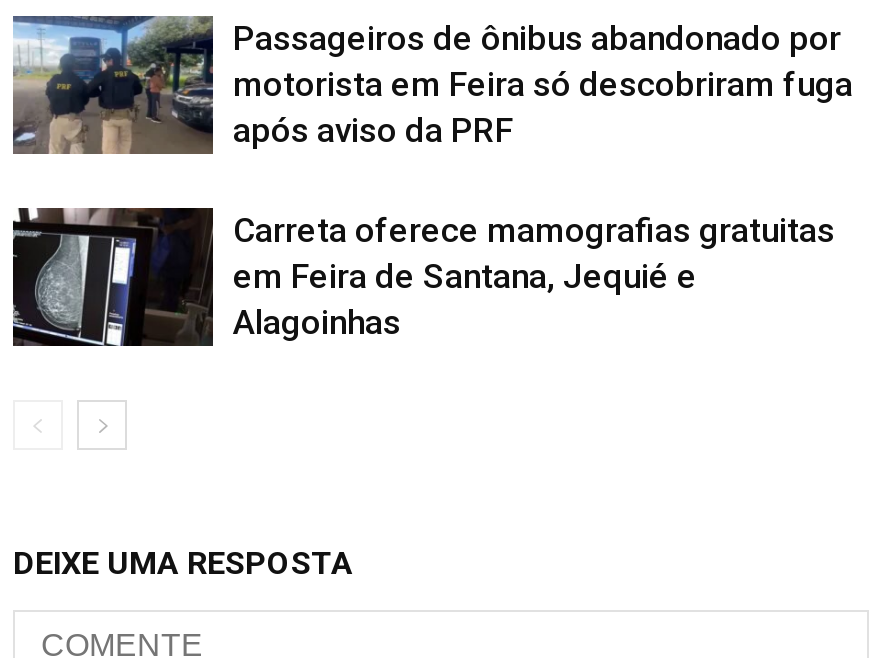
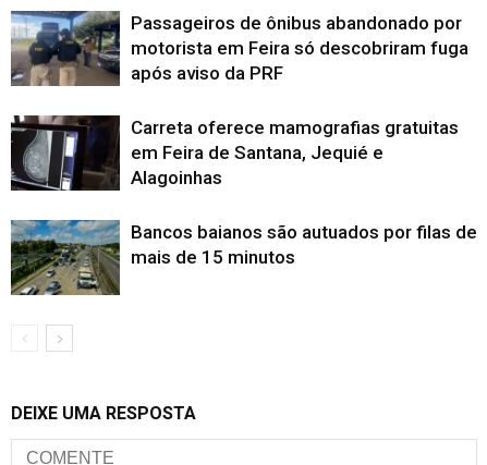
none -> [10,219,477,296] [image] | Bancos baianos são autuados por filas de | mais de 15 minutos

